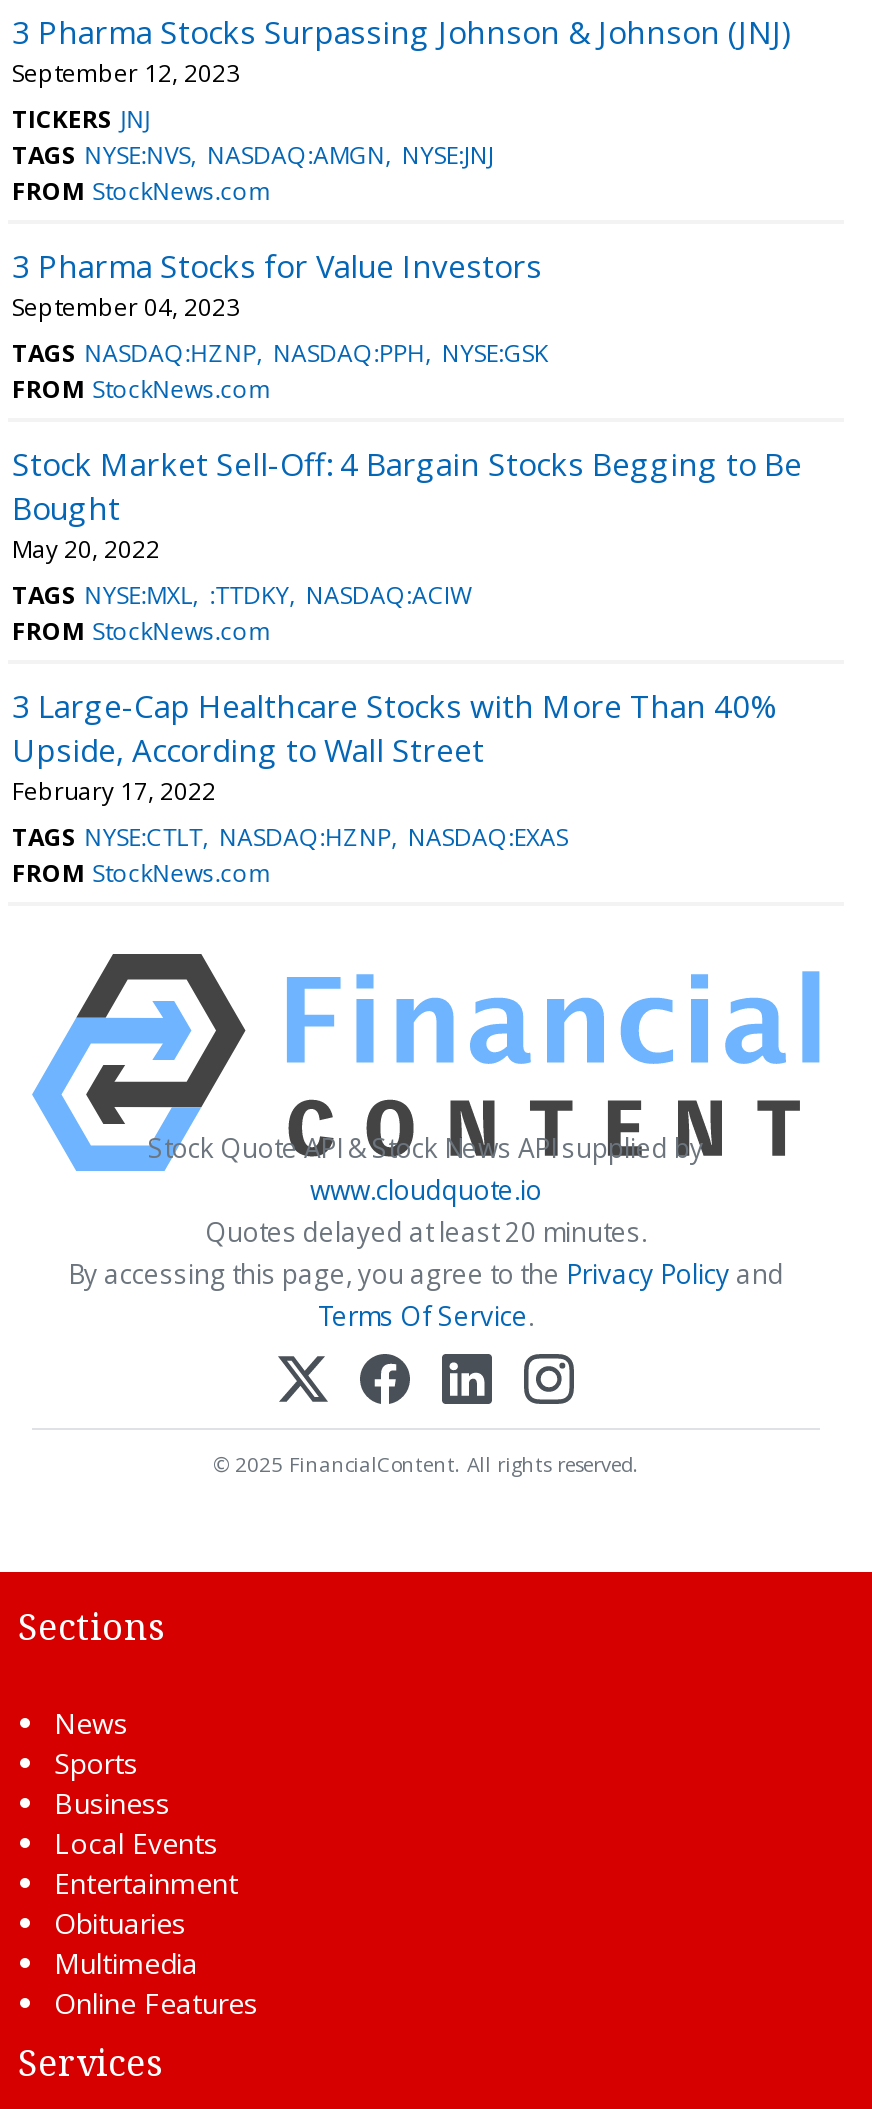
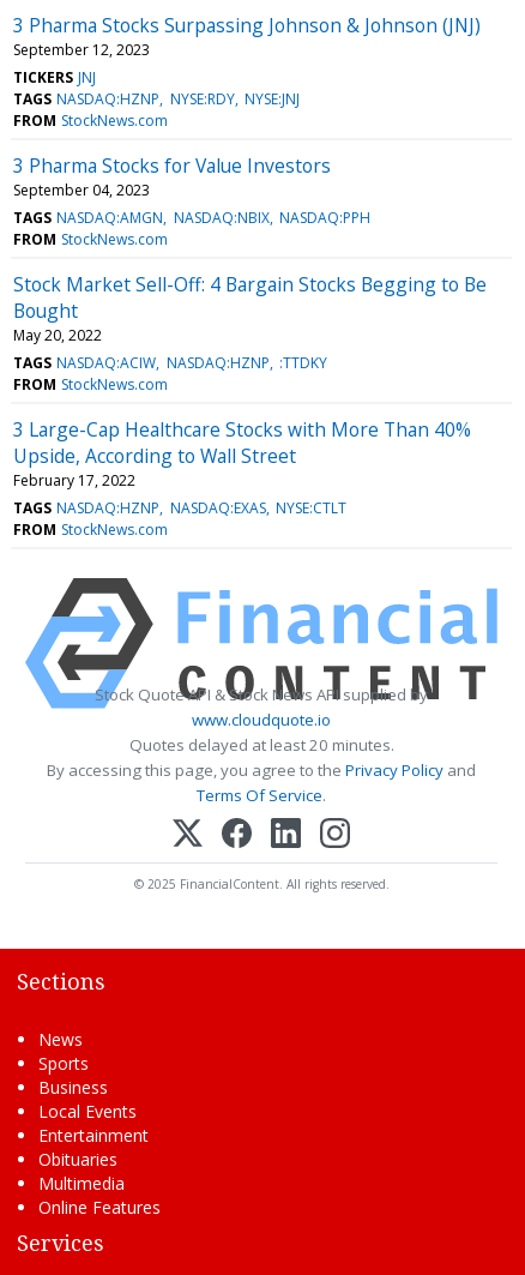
[12,138,494,172] TAGS NYSE:NVS NASDAQ:AMGN NYSE:JNJ -> [13,89,300,109] TAGS NASDAQ:HZNP NYSE:RDY NYSE:JNJ
[12,336,548,370] TAGS NASDAQ:HZNP NASDAQ:PPH NYSE:GSK -> [13,207,370,228] TAGS NASDAQ:AMGN NASDAQ:NBIX NASDAQ:PPH
[12,578,472,612] TAGS NYSE:MXL :TTDKY NASDAQ:ACIW -> [13,352,327,373] TAGS NASDAQ:ACIW NASDAQ:HZNP :TTDKY
[12,820,568,854] TAGS NYSE:CTLT NASDAQ:HZNP NASDAQ:EXAS -> [13,498,346,518] TAGS NASDAQ:HZNP NASDAQ:EXAS NYSE:CTLT

